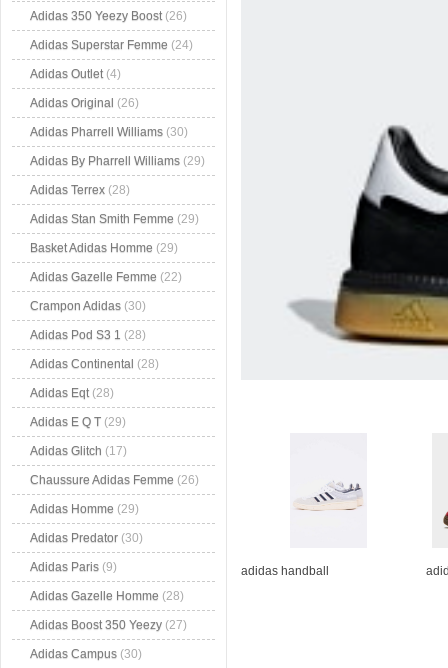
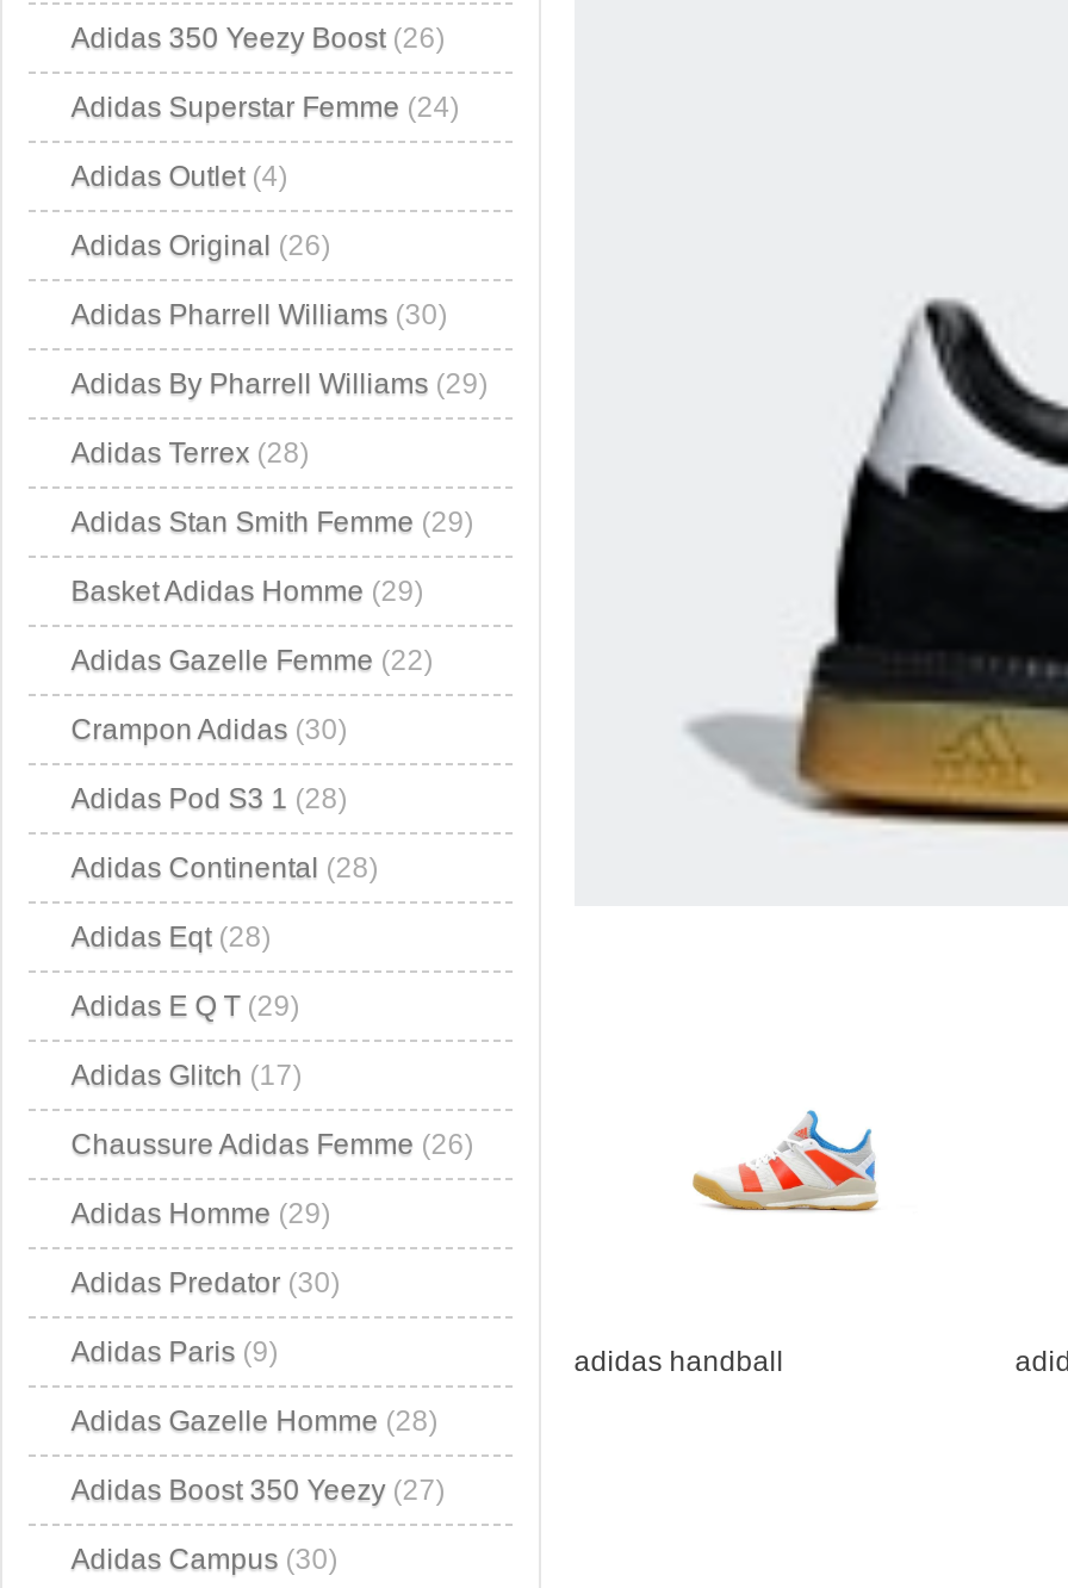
[291,467,367,511] [image] -> [691,1109,877,1216] [image]

